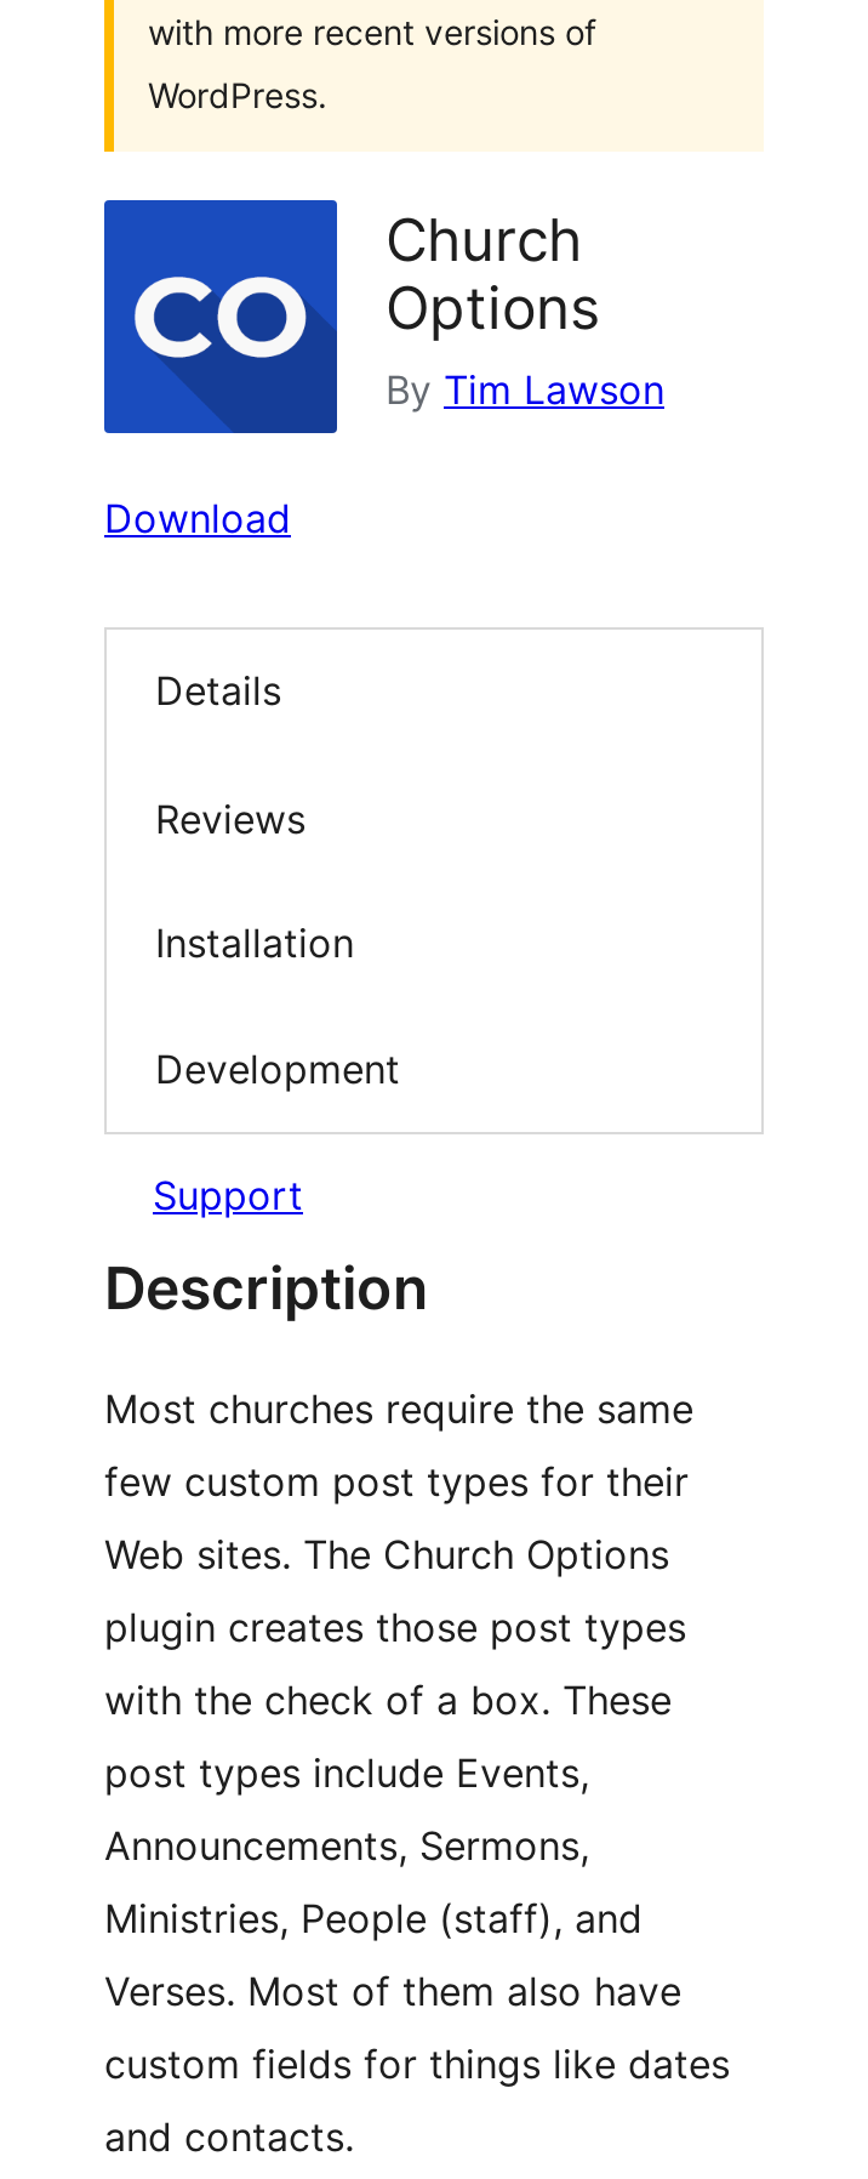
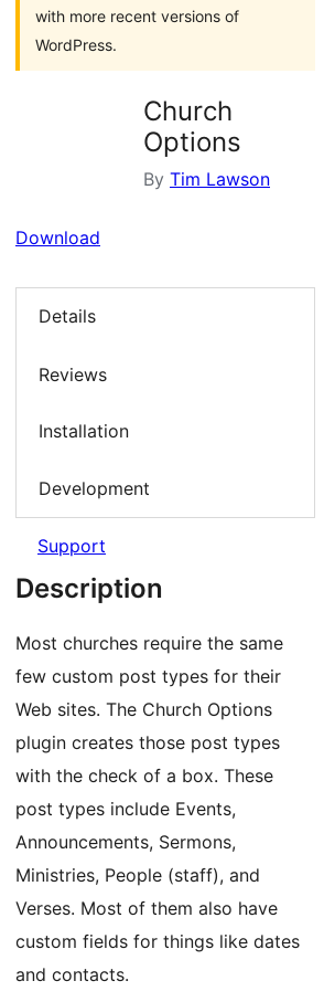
[102,198,339,436] [image] -> none

